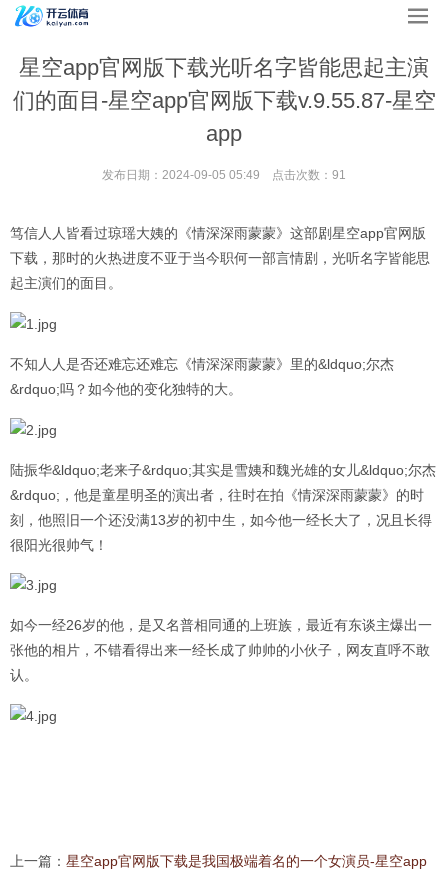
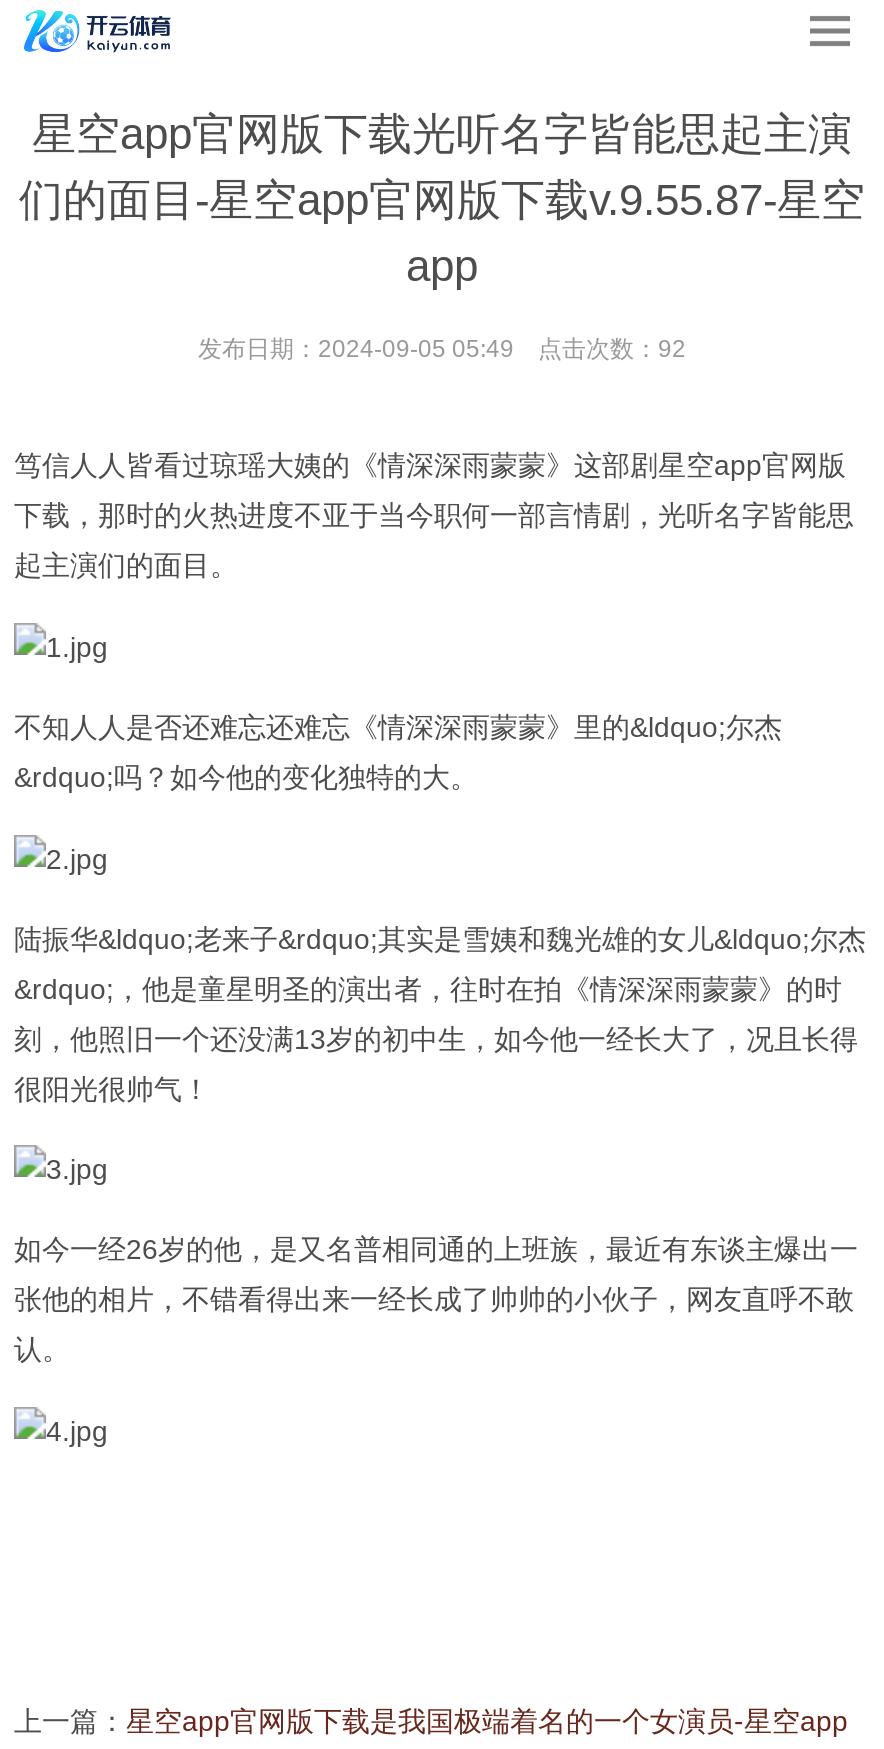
[102,168,346,182] 发布日期：2024-09-05 05:49 点击次数：91 -> [198,335,686,363] 发布日期：2024-09-05 05:49 点击次数：92

